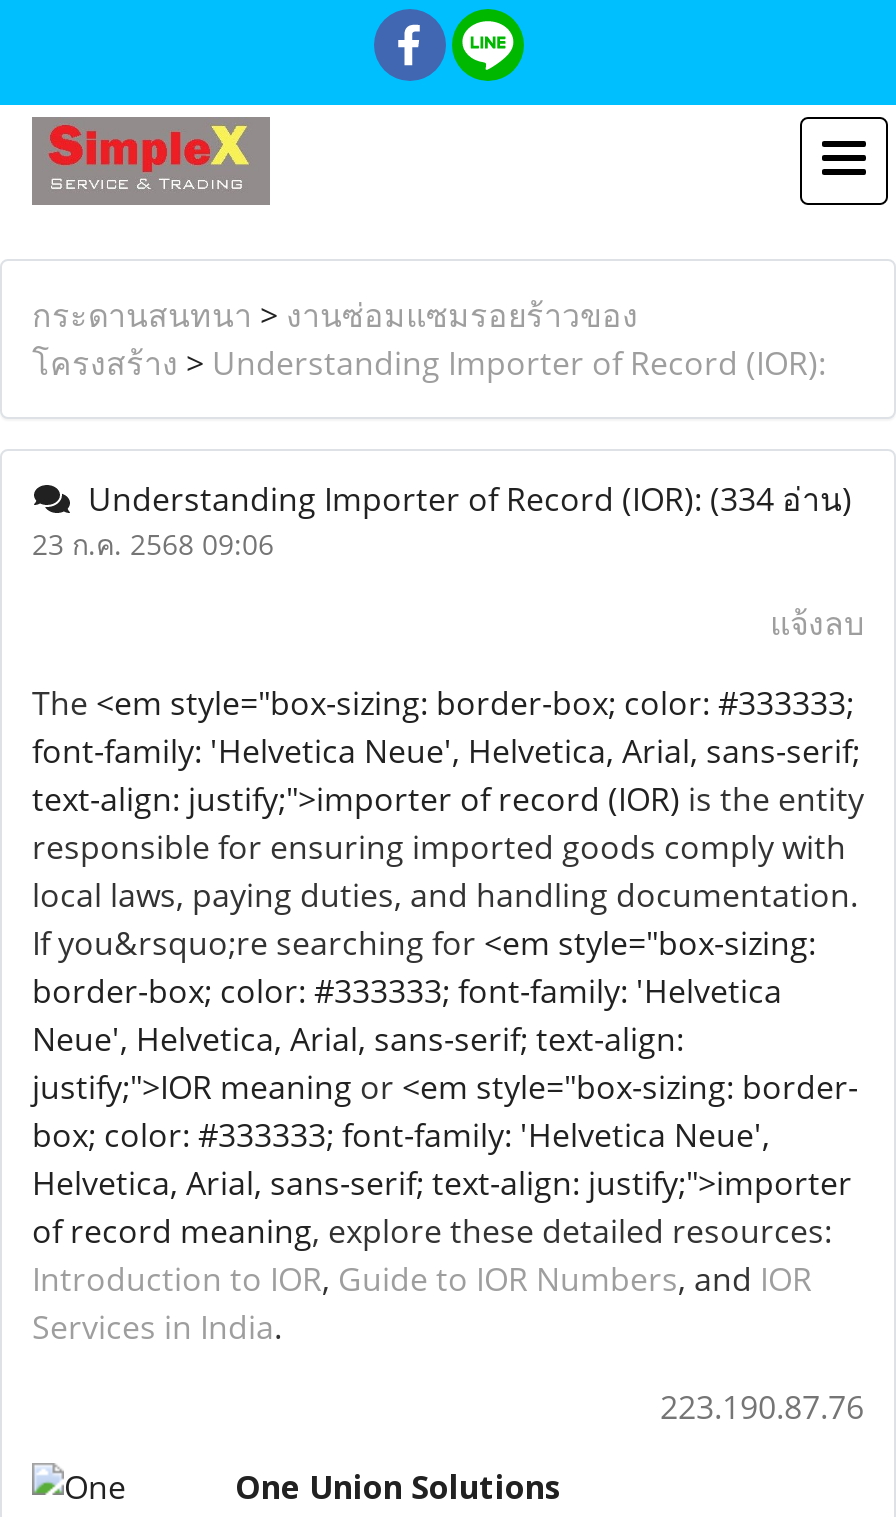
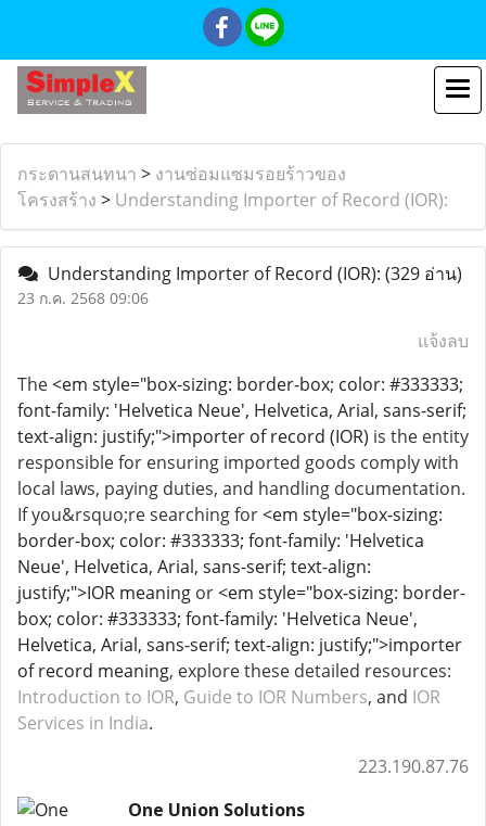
[72,477,852,521] Understanding Importer of Record (IOR): (334 อ่าน) -> [39,262,462,285] Understanding Importer of Record (IOR): (329 อ่าน)

